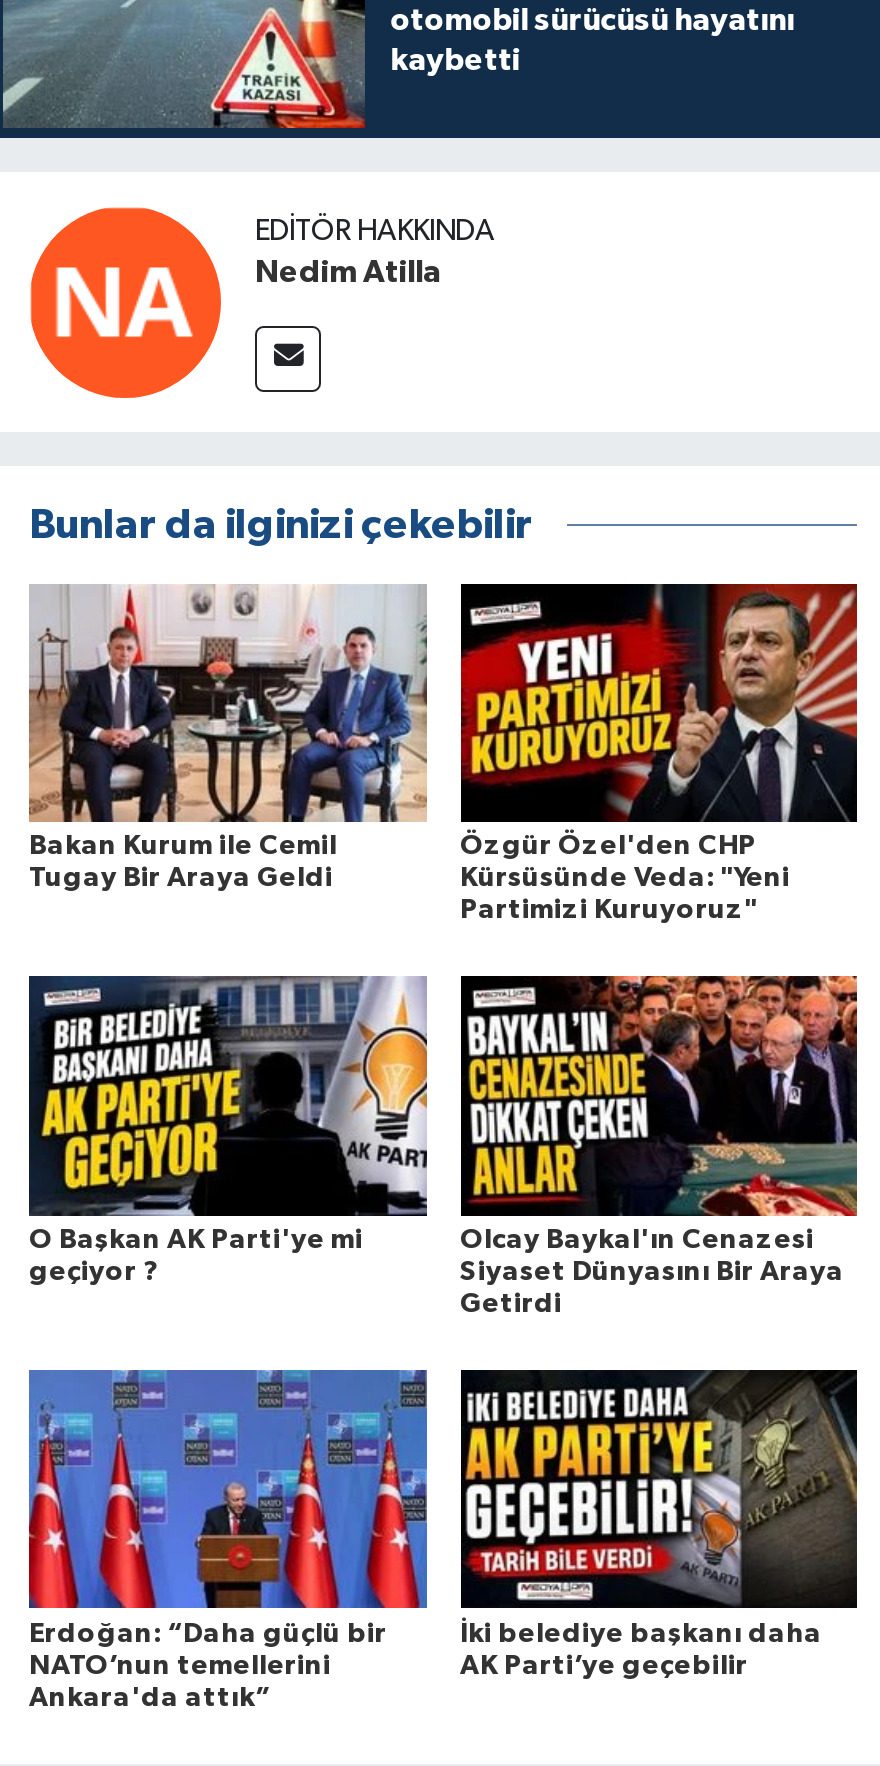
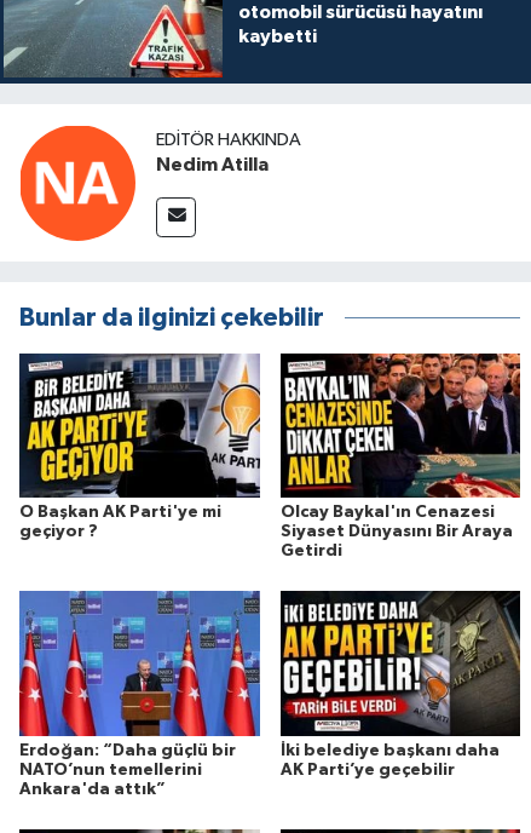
[27,584,429,892] [image] | Bakan Kurum ile Cemil | Tugay Bir Araya Geldi -> none
[459,582,859,924] [image] | Özgür Özel'den CHP | Kürsüsünde Veda: "Yeni | Partimizi Kuruyoruz" -> none

